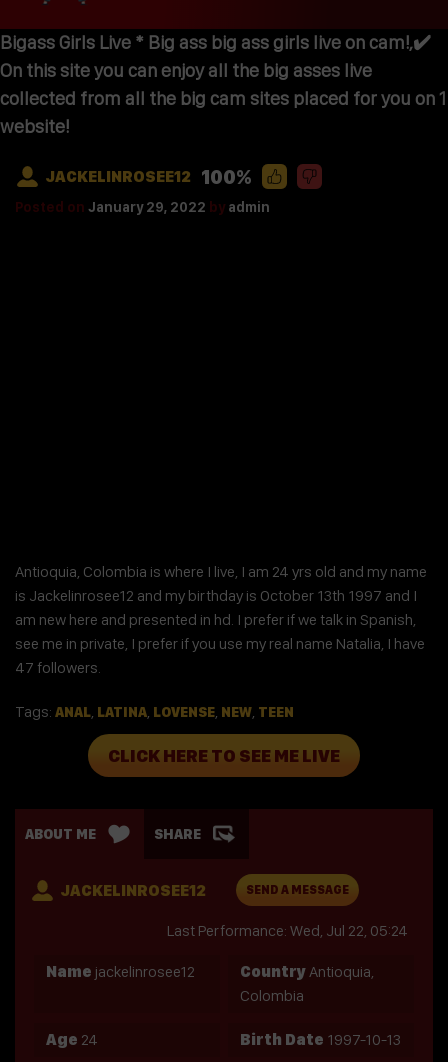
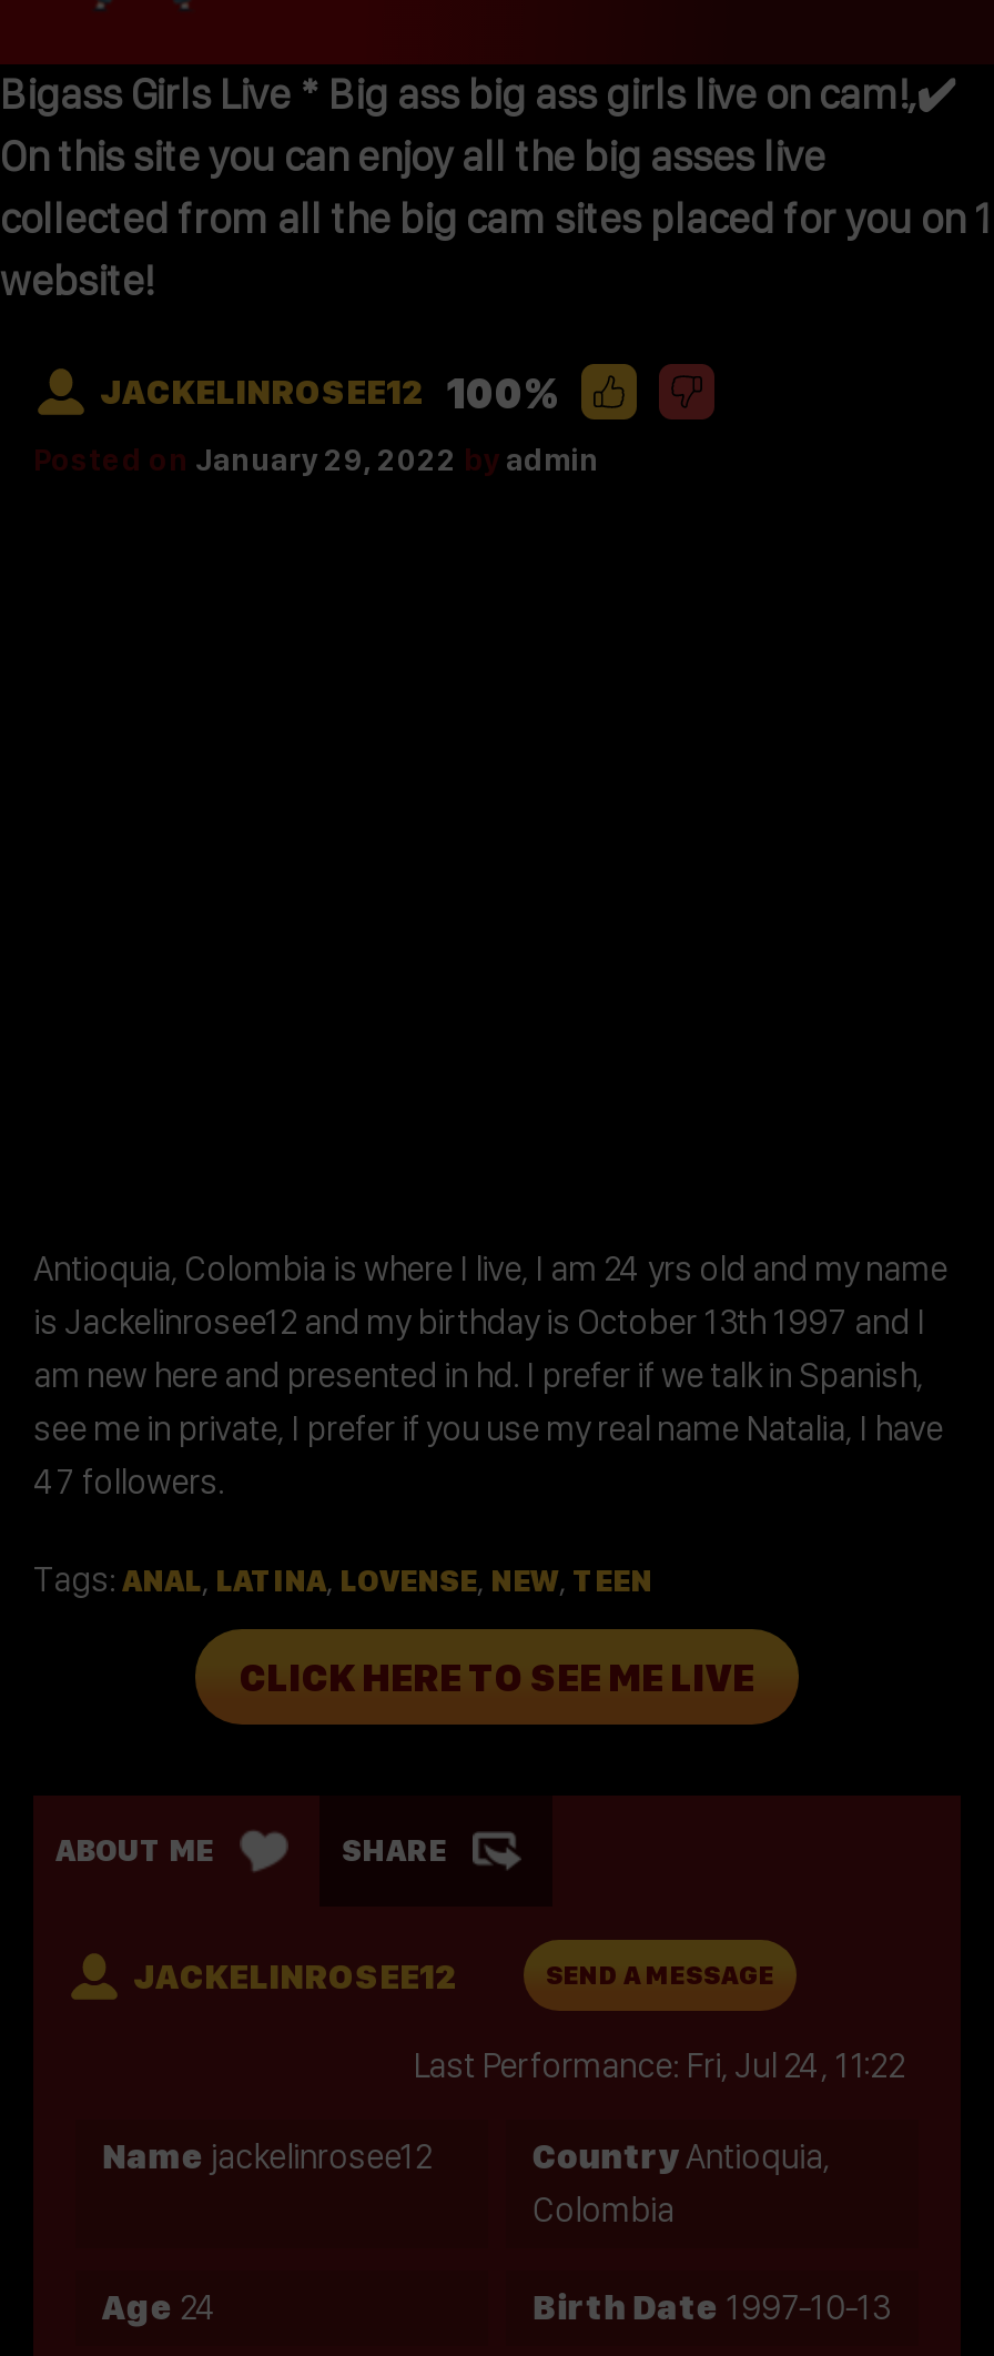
[167,921,408,940] Last Performance: Wed, Jul 22, 05:24 -> [413,2045,905,2087] Last Performance: Fri, Jul 24, 11:22

